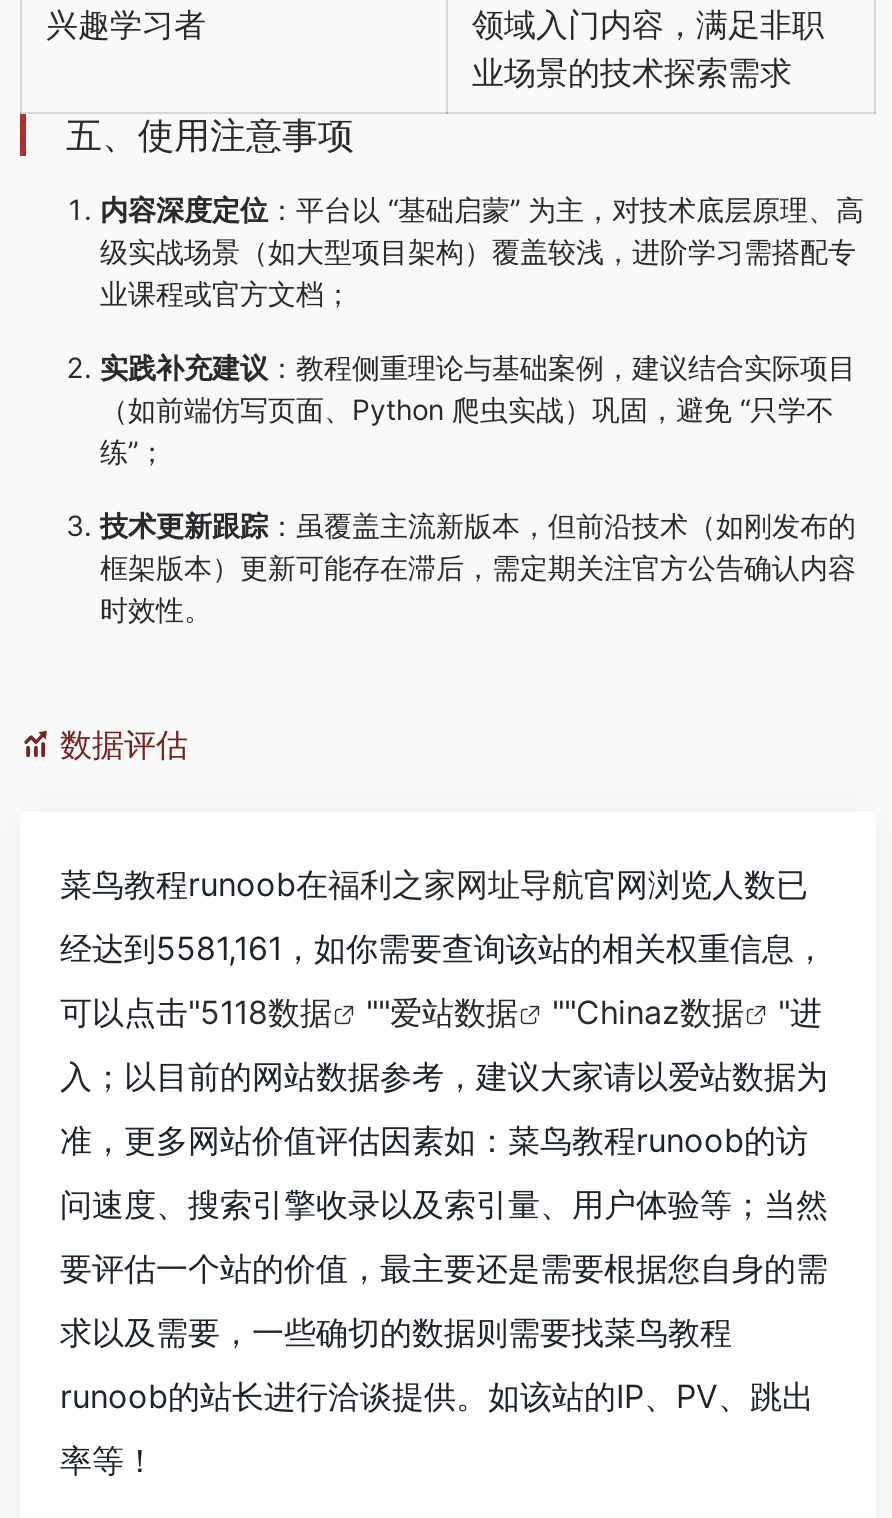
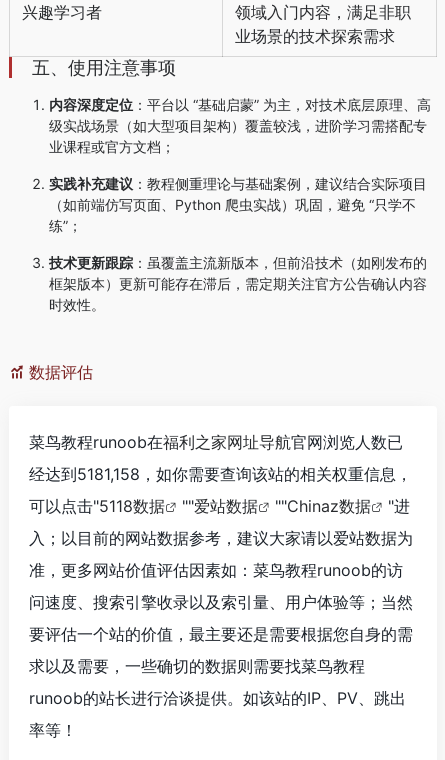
[60,928,826,968] 经达到5581,161，如你需要查询该站的相关权重信息， -> [29,464,412,484] 经达到5181,158，如你需要查询该站的相关权重信息，

